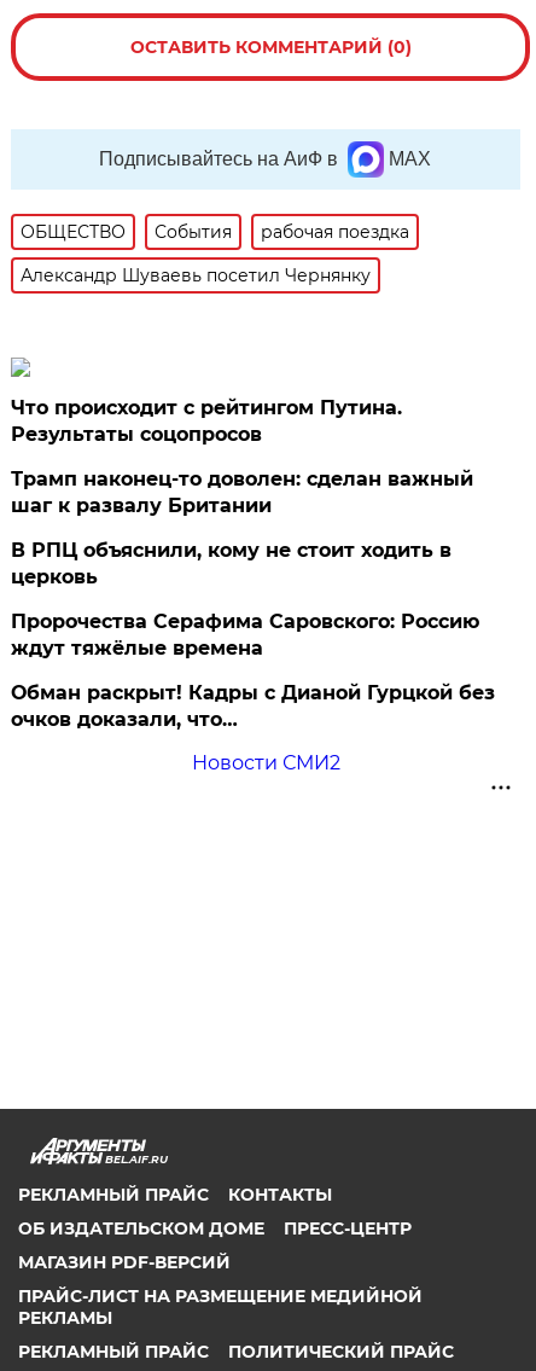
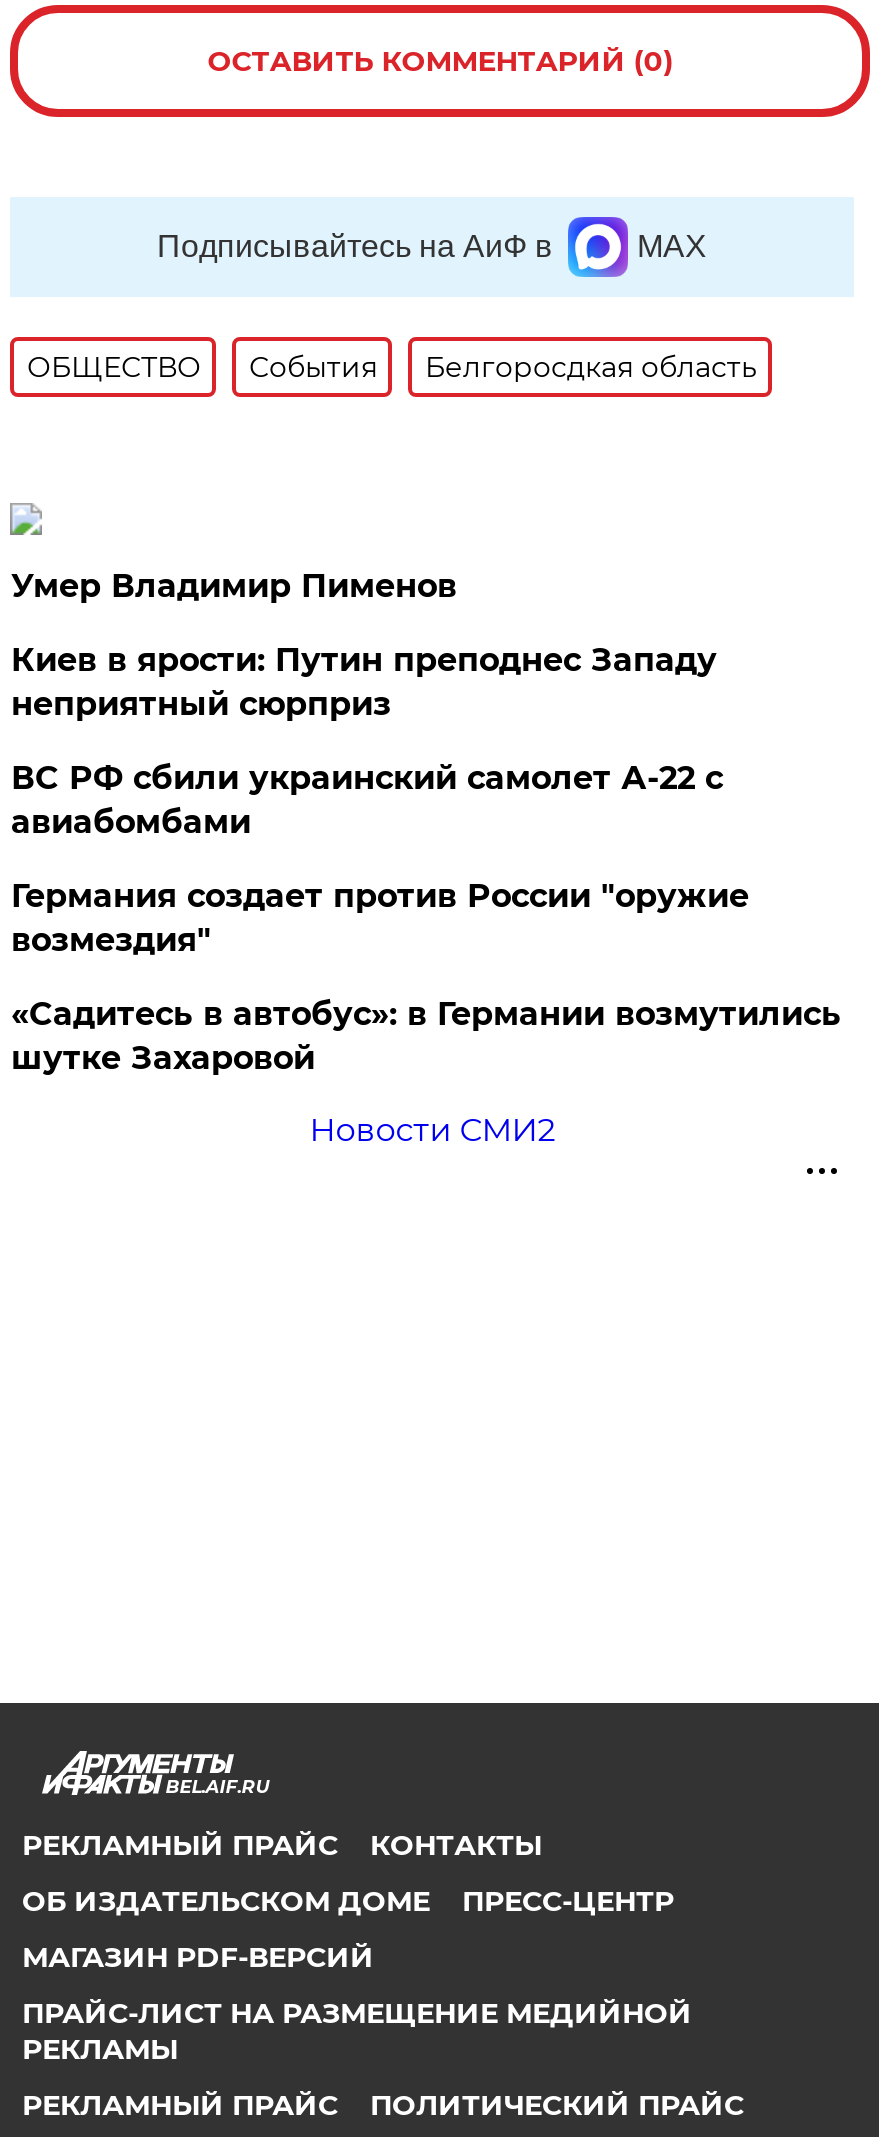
[21,221,410,286] рабочая поездка | Александр Шуваевь посетил Чернянку -> [425,349,757,385] Белгоросдкая область
[11,396,495,731] Что происходит с рейтингом Путина. | Результаты соцопросов | Трамп наконец-то доволен: сделан важный | шаг к развалу Британии | В РПЦ объяснили, кому не стоит ходить в | церковь | Пророчества Серафима Саровского: Россию | ждут тяжёлые времена | Обман раскрыт! Кадры с Дианой Гурцкой без | очков доказали, что… -> [11,567,841,1077] Умер Владимир Пименов | Киев в ярости: Путин преподнес Западу | неприятный сюрприз | ВС РФ сбили украинский самолет А-22 с | авиабомбами | Германия создает против России "оружие | возмездия" | «Садитесь в автобус»: в Германии возмутились | шутке Захаровой

